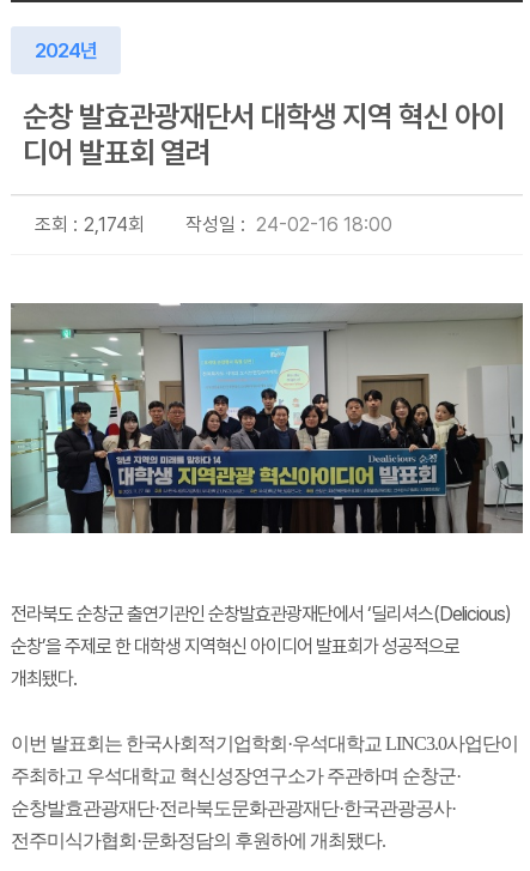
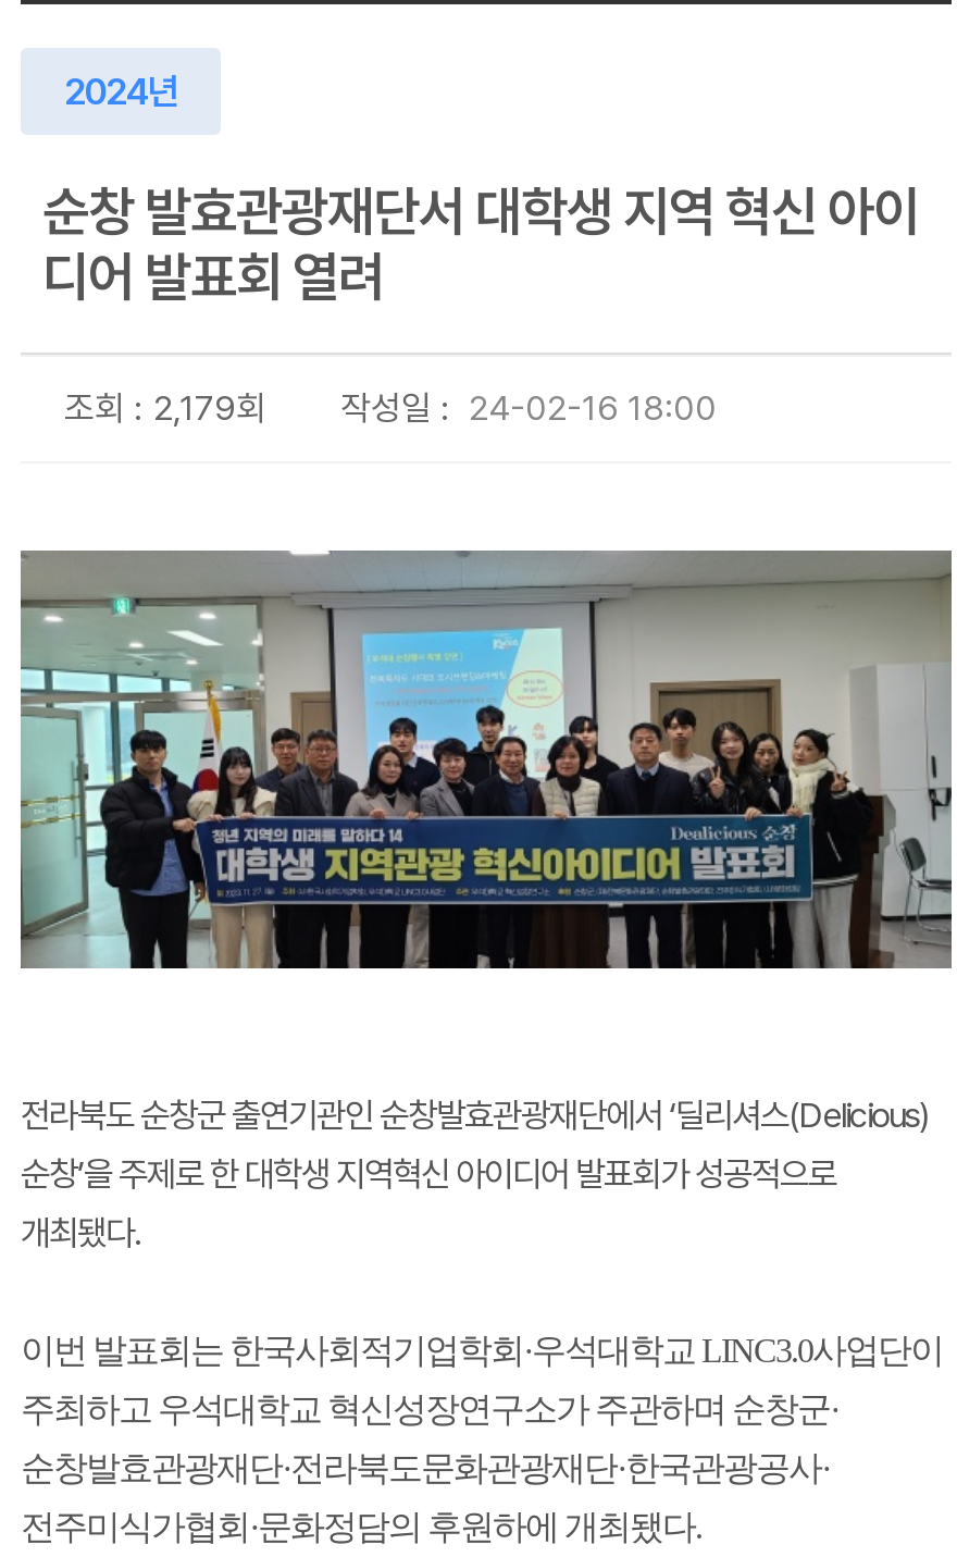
[35,213,392,236] 조회 : 2,174회 작성일 : 24-02-16 18:00 -> [64,387,717,429] 조회 : 2,179회 작성일 : 24-02-16 18:00

